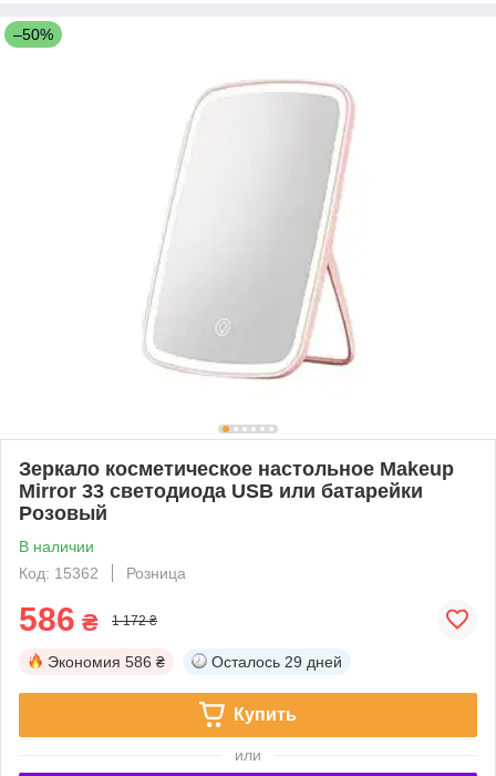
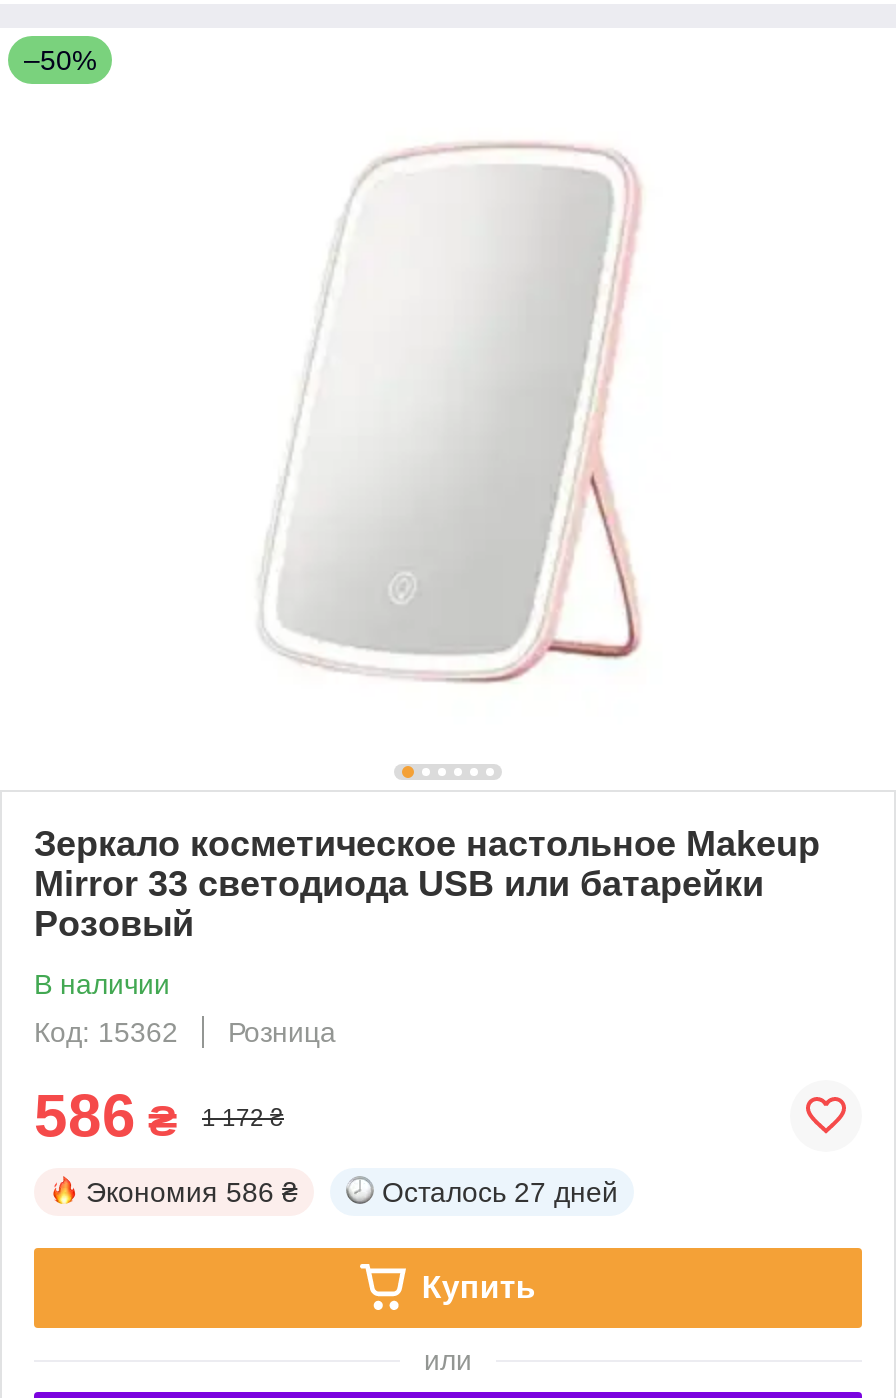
[211,653,342,670] Осталось 29 дней -> [382,1176,618,1208] Осталось 27 дней

